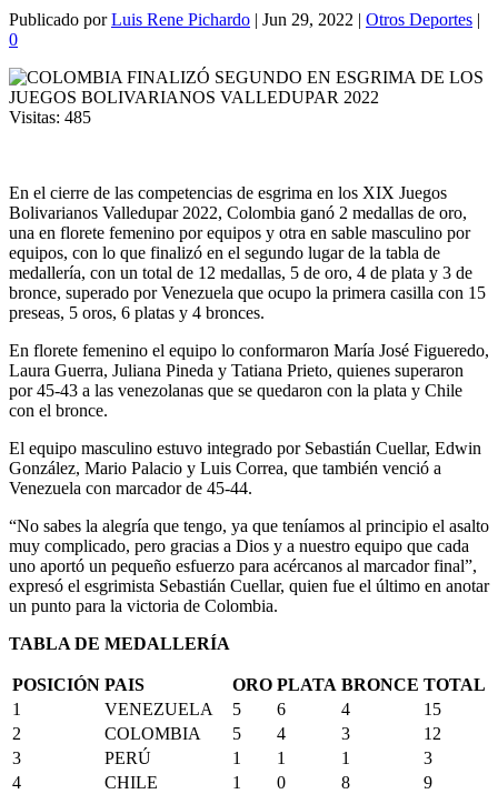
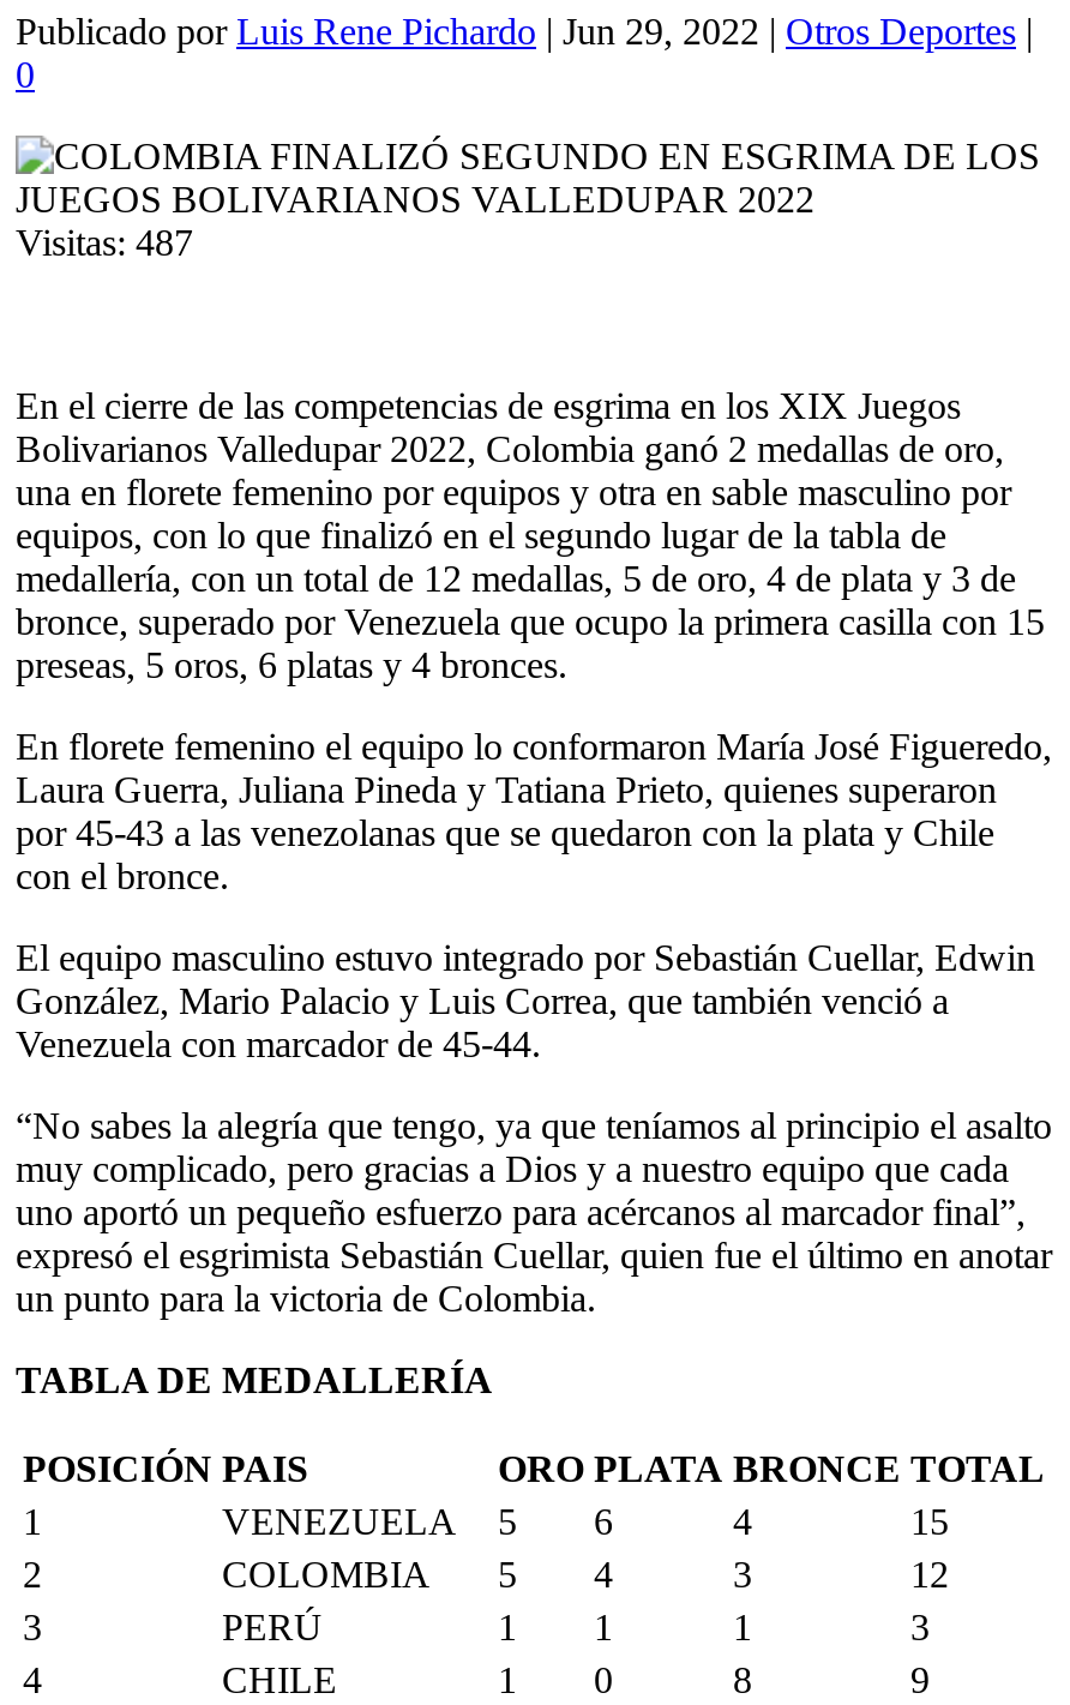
[9,107,91,126] Visitas: 485 -> [16,221,193,262] Visitas: 487

